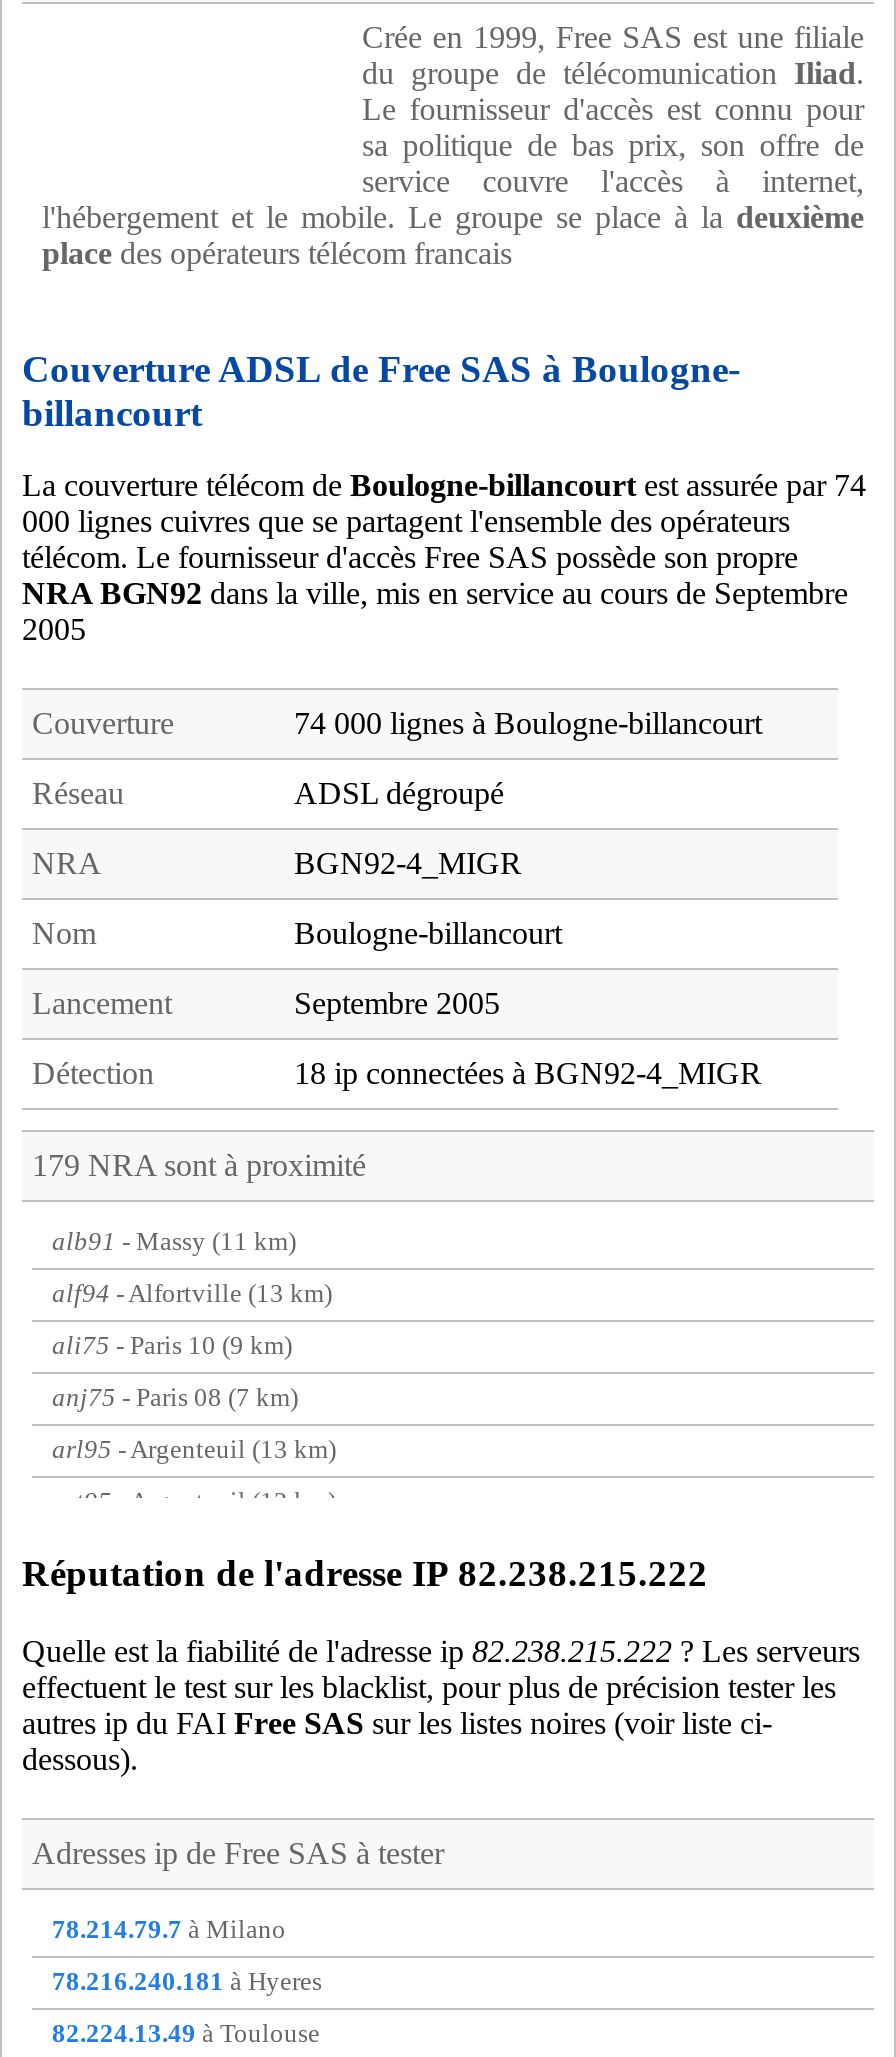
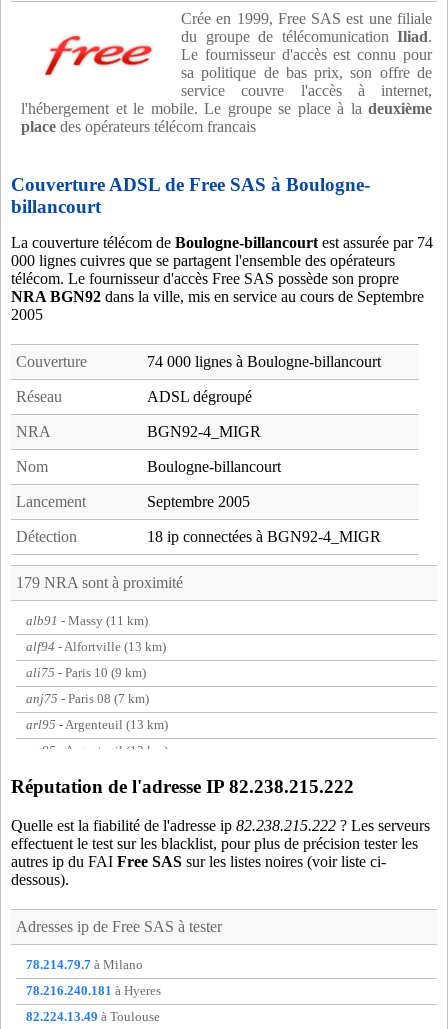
none -> [44,34,153,77] [image]

